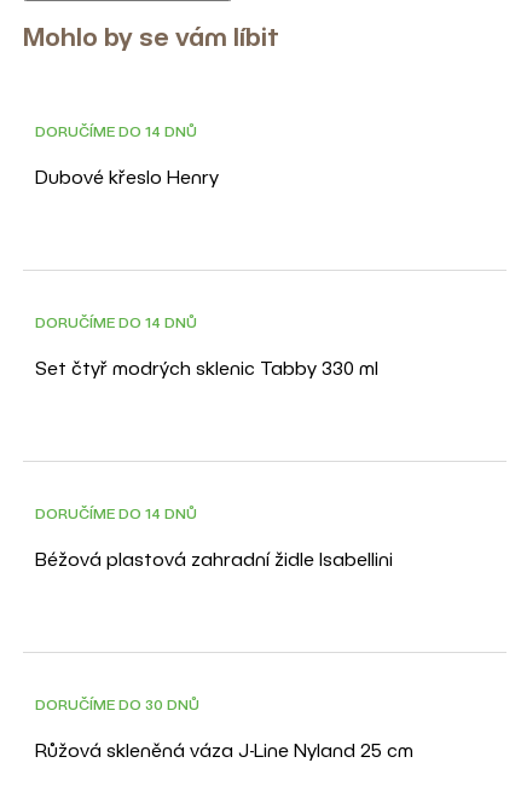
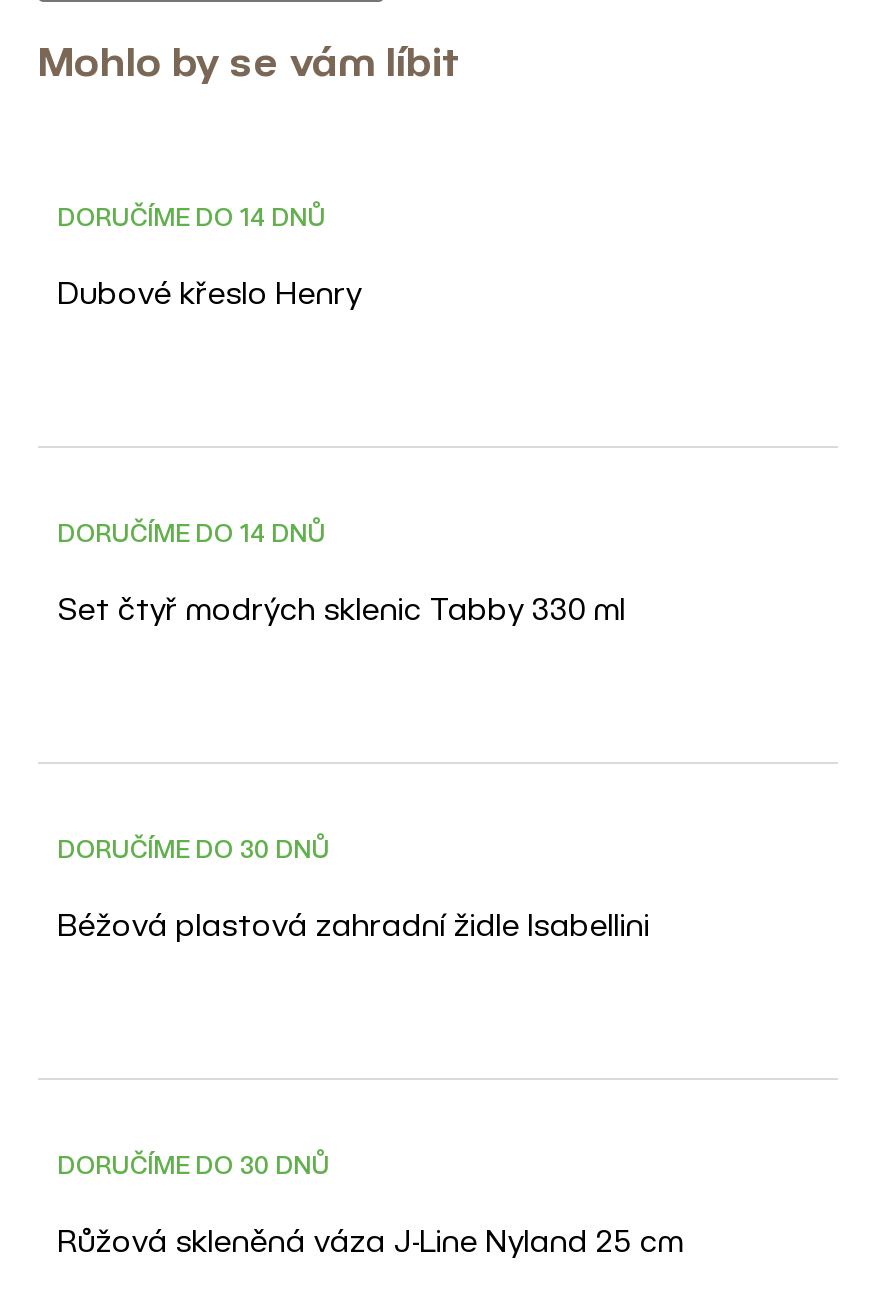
[35,505,197,523] DORUČÍME DO 14 DNŮ -> [58,835,330,865] DORUČÍME DO 30 DNŮ

